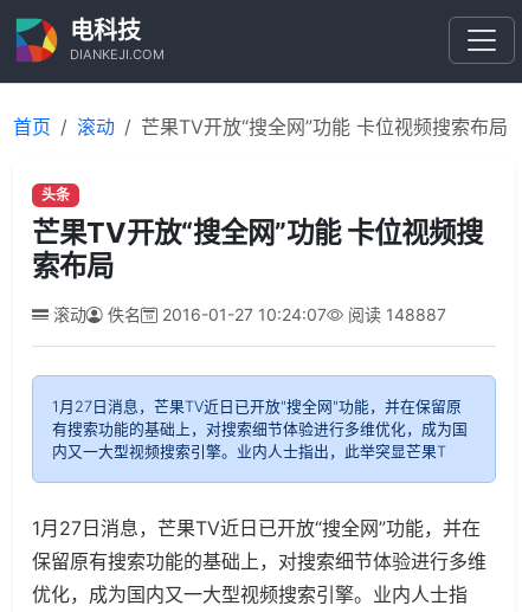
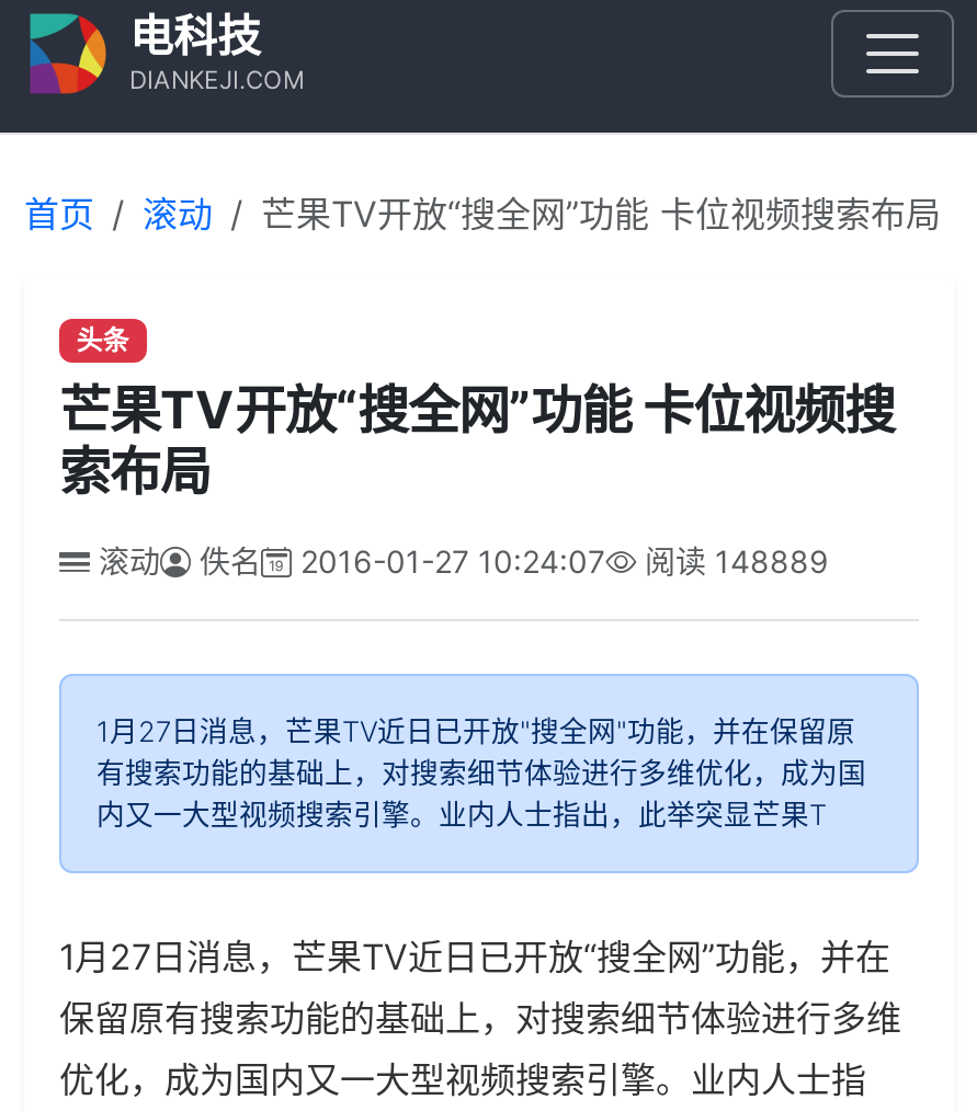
[49,304,446,325] 滚动 佚名 2016-01-27 10:24:07 阅读148887 -> [90,543,829,580] 滚动 佚名 2016-01-27 10:24:07 阅读148889

